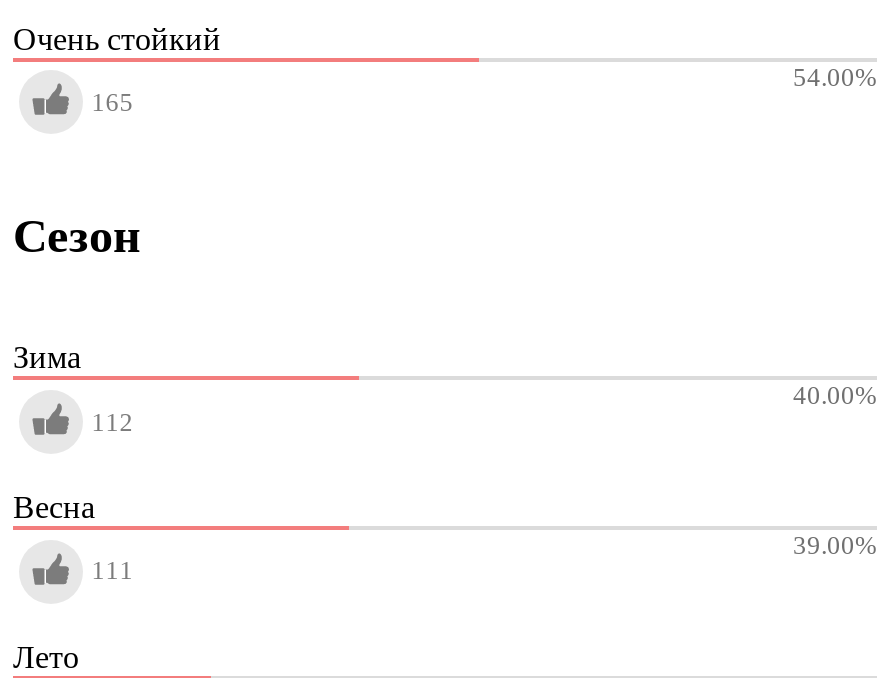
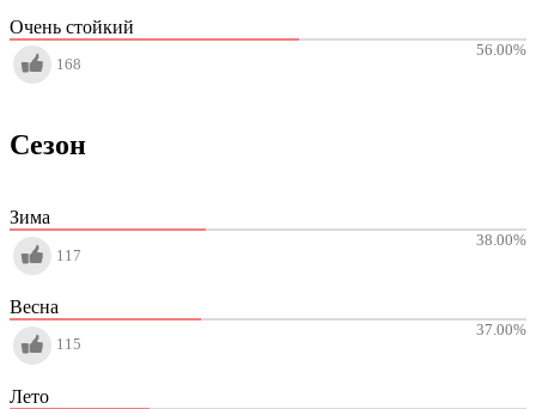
[793,63,877,91] 54.00% -> [476,41,526,58] 56.00%
[91,89,133,117] 165 -> [56,57,82,73] 168
[793,382,877,410] 40.00% -> [476,232,526,249] 38.00%
[91,408,133,436] 112 -> [56,248,82,264] 117
[793,532,877,560] 39.00% -> [476,322,526,338] 37.00%
[91,558,133,586] 111 -> [56,337,82,354] 115

